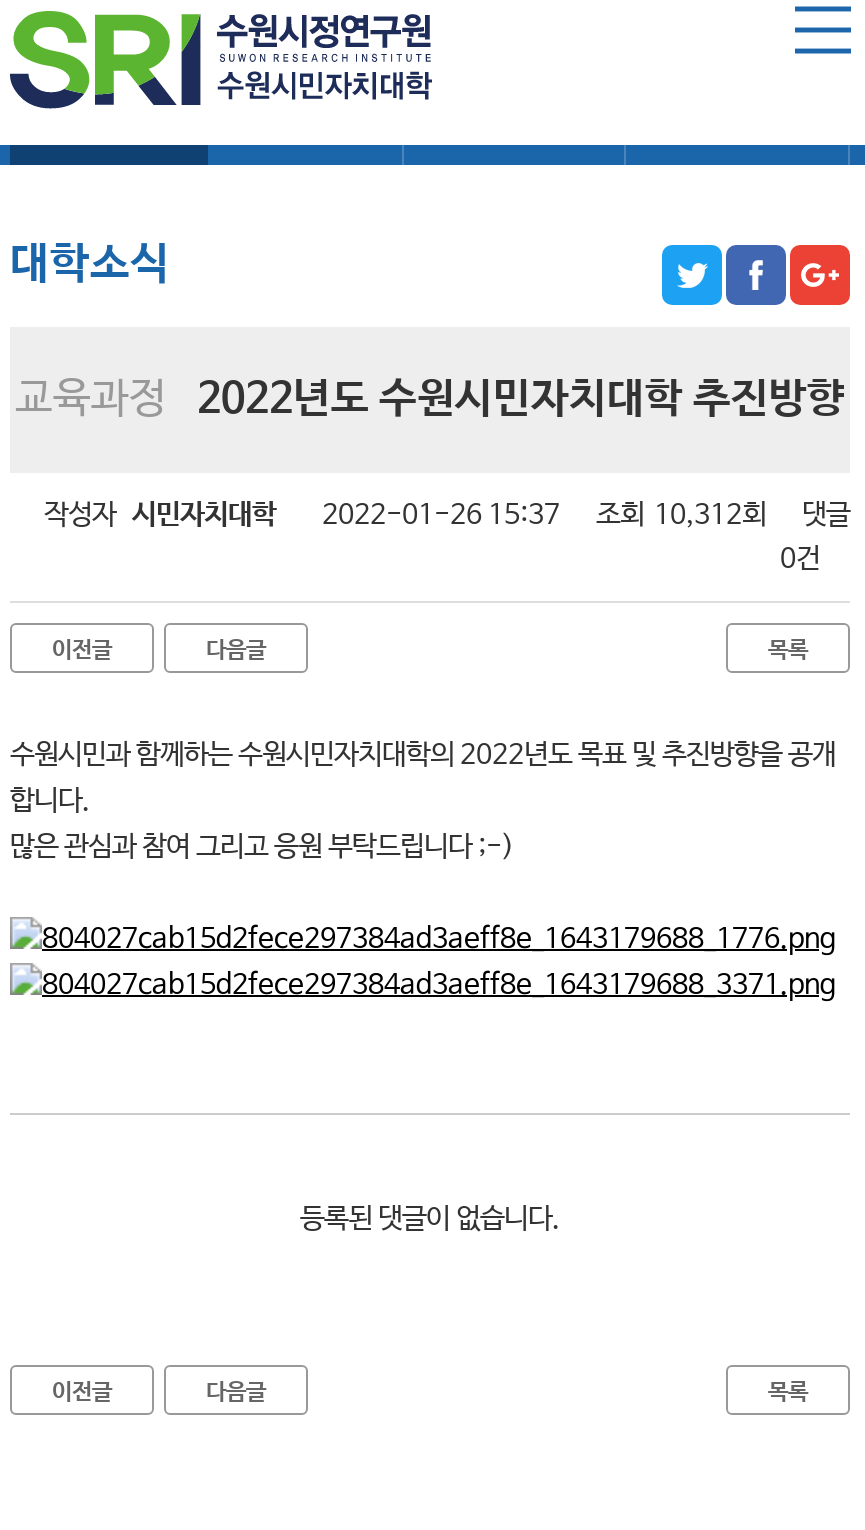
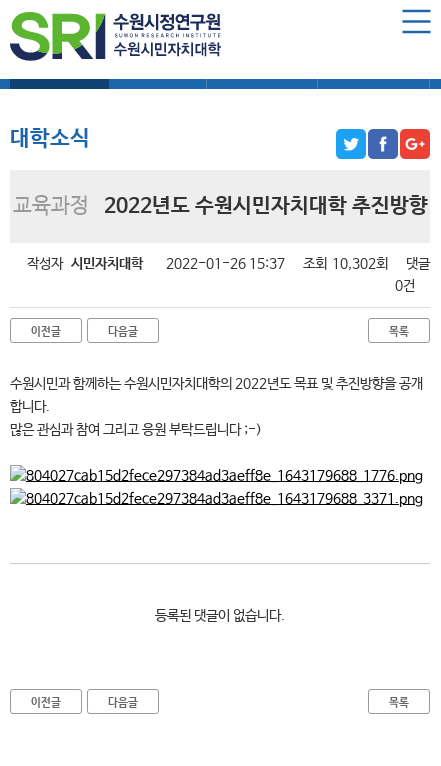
[590,499,766,531] 조회 10,312회 -> [300,256,388,272] 조회 10,302회

